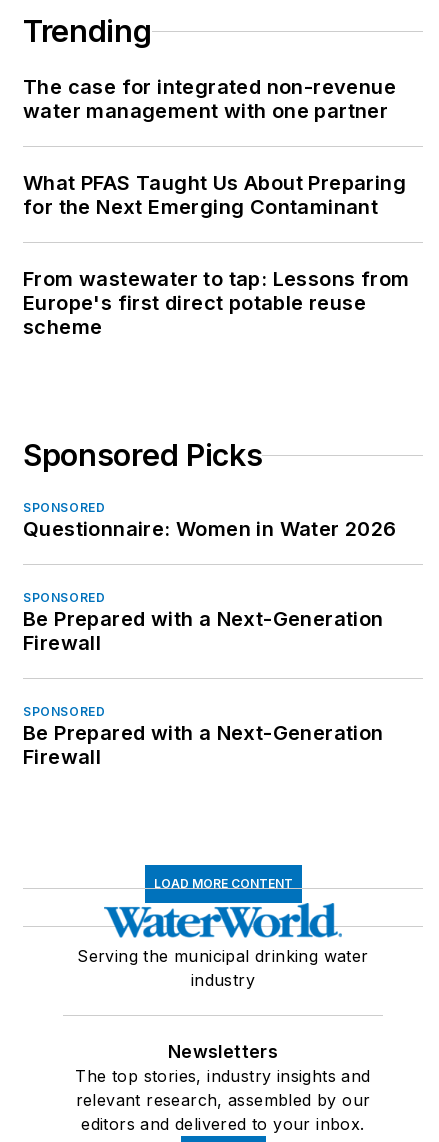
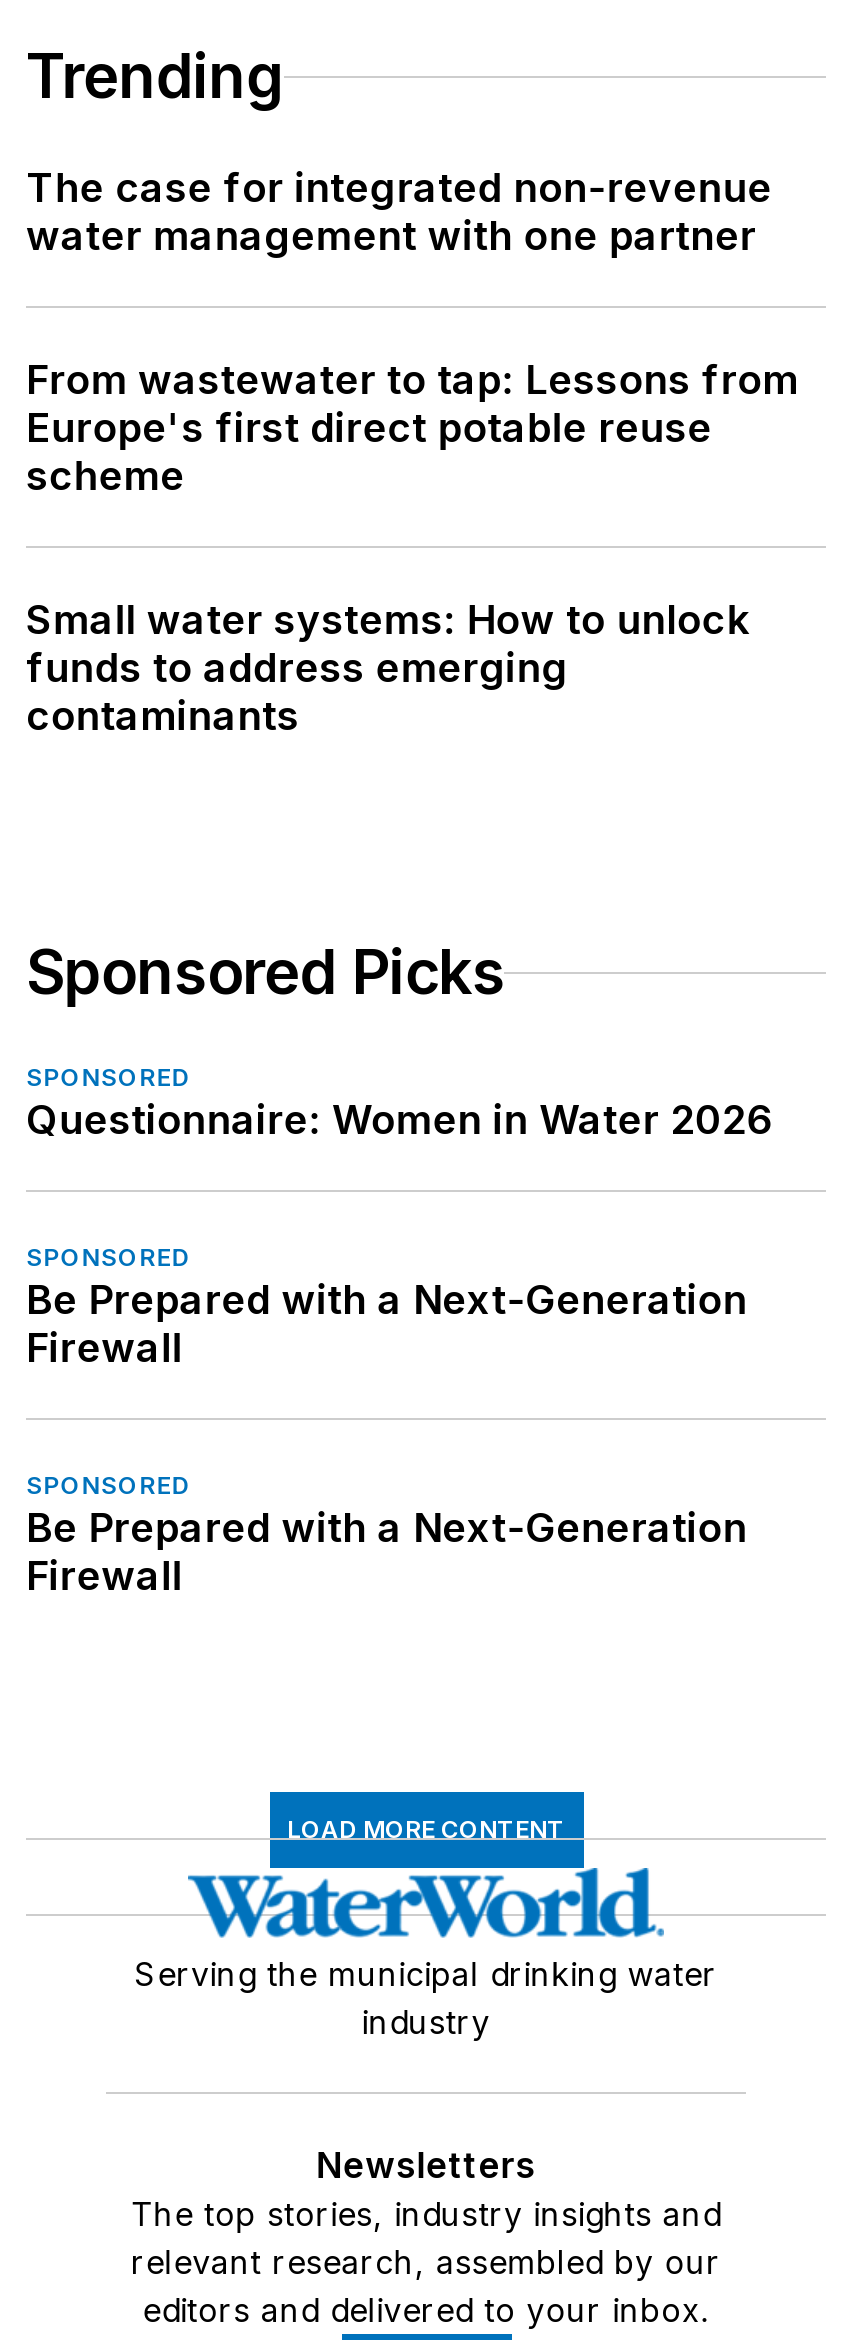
[23,171,406,219] What PFAS Taught Us About Preparing | for the Next Emerging Contaminant -> none
moved [23,267,409,339] -> [26,356,799,500]: From wastewater to tap: Lessons from | Europe's first direct potable reuse | scheme
none -> [26,596,749,740] Small water systems: How to unlock | funds to address emerging | contaminants

